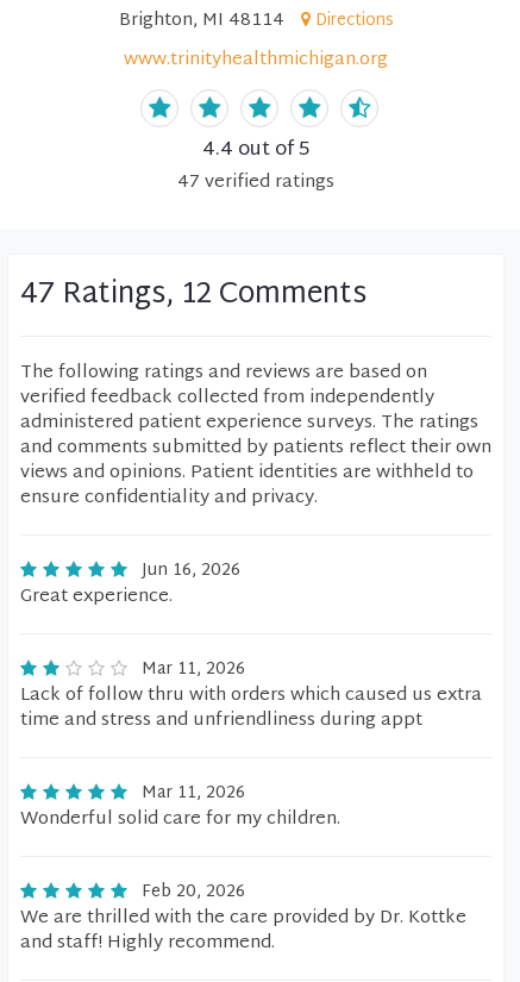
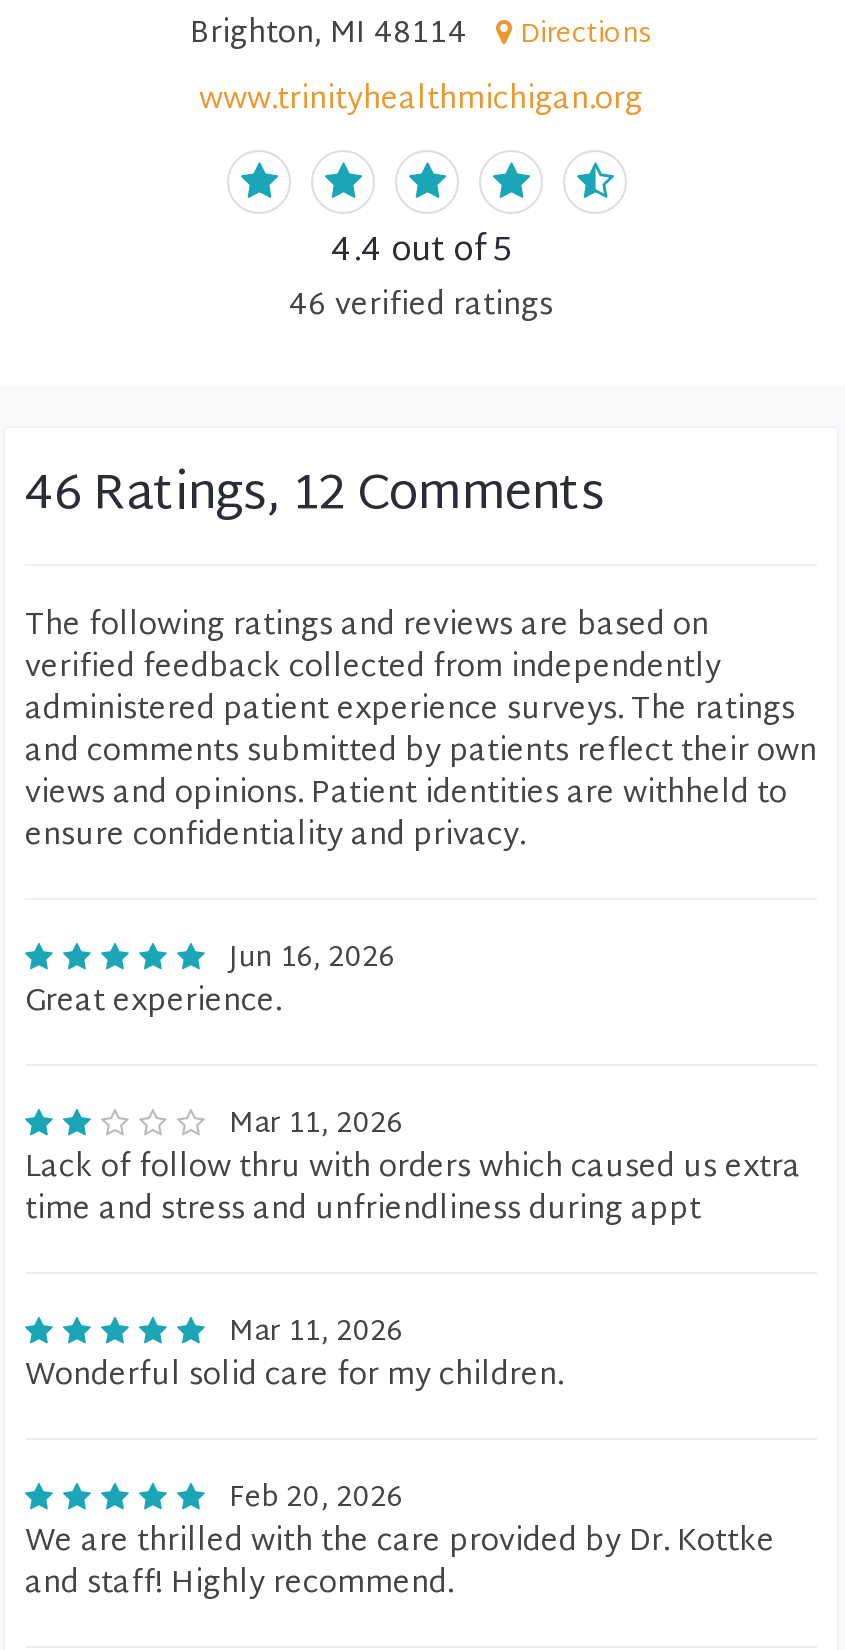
[177,167,334,199] 47 verified ratings -> [289,280,553,334] 46 verified ratings
[20,269,366,321] 47 Ratings, 12 Comments -> [25,452,605,540] 46 Ratings, 12 Comments

